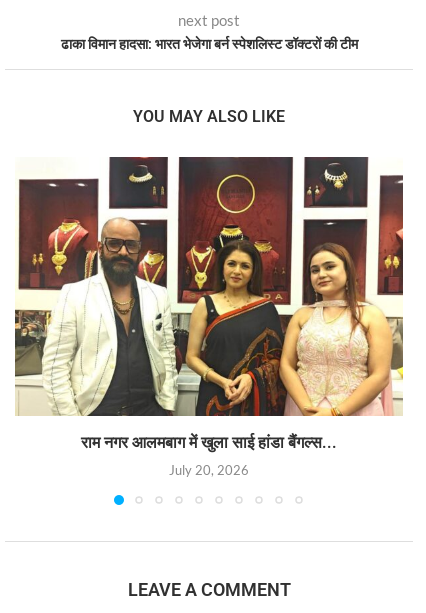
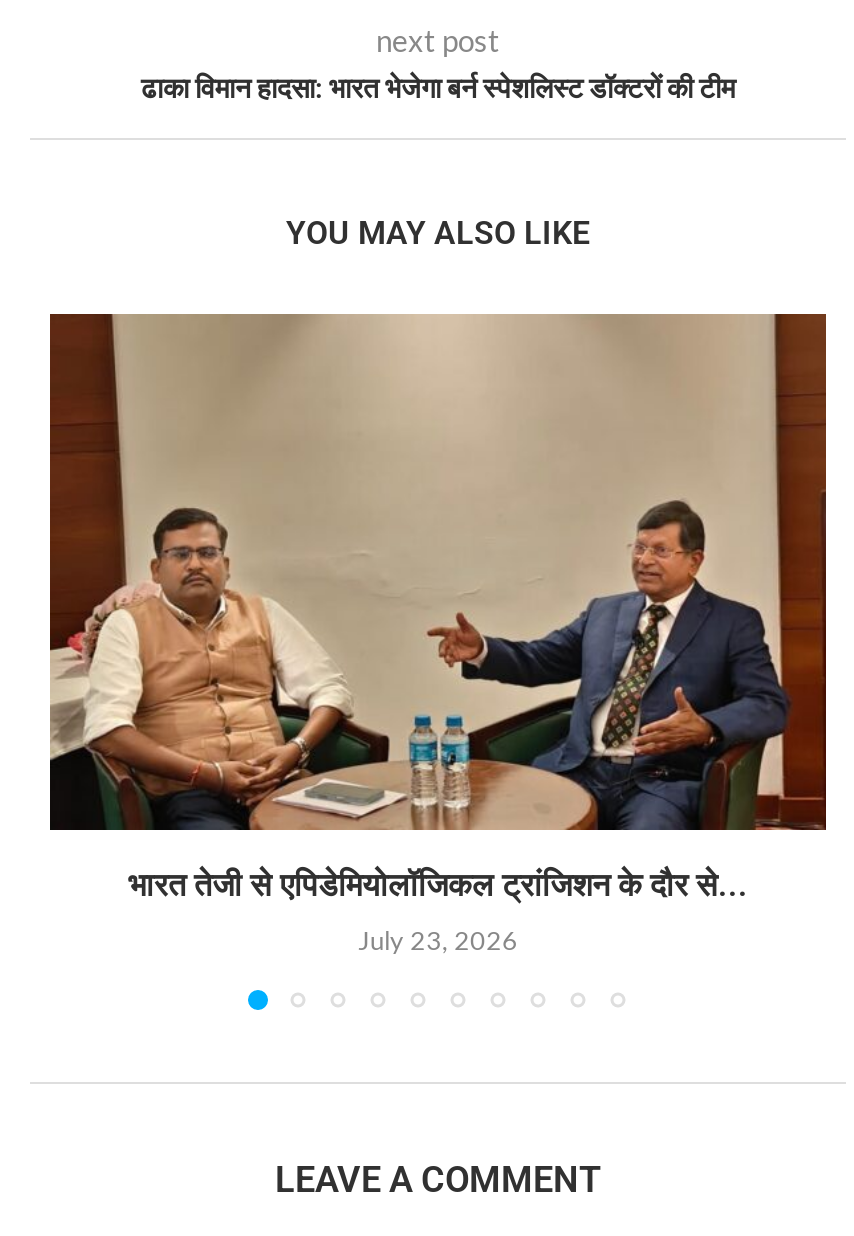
[15,156,404,452] [image] | राम नगर आलमबाग में खुला साई हांडा बैंगल्स... -> [48,312,828,904] [image] | भारत तेजी से एपिडेमियोलॉजिकल ट्रांजिशन के दौर से...
[169,462,249,478] July 20, 2026 -> [358,924,518,956] July 23, 2026

